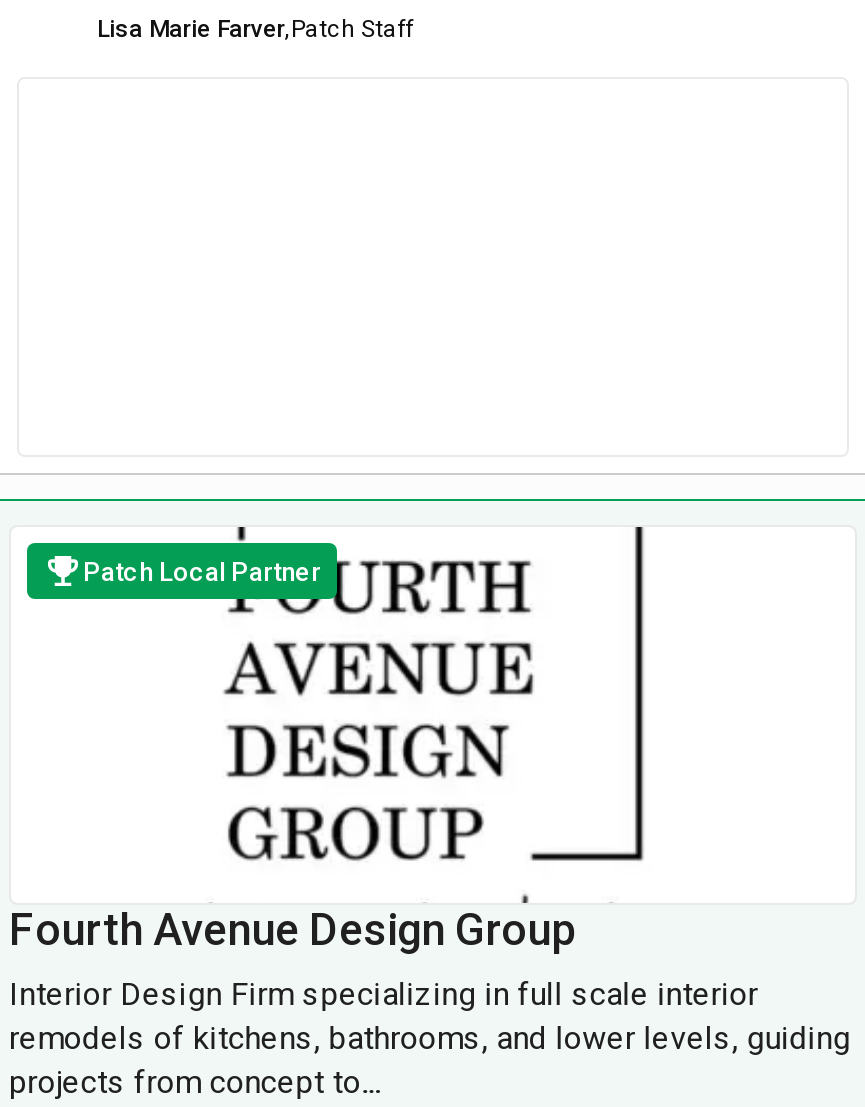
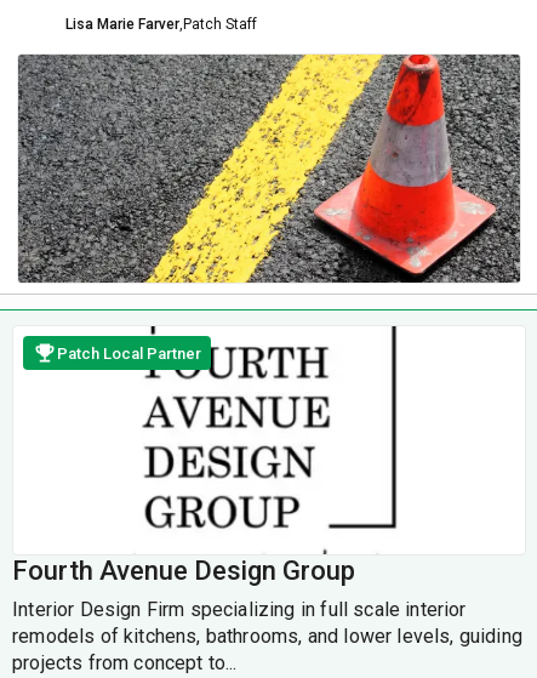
none -> [17,53,521,284] [image]

